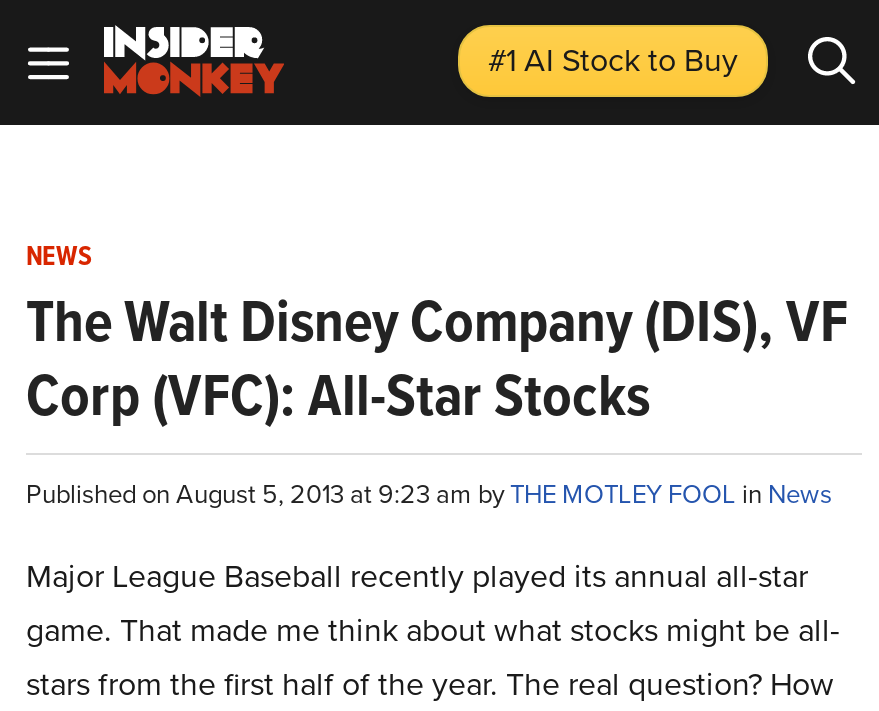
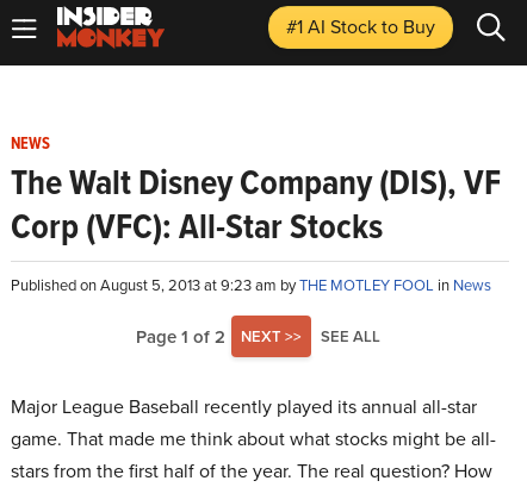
none -> [136,324,380,349] Page 1 of 2 | NEXT >> | SEE ALL

